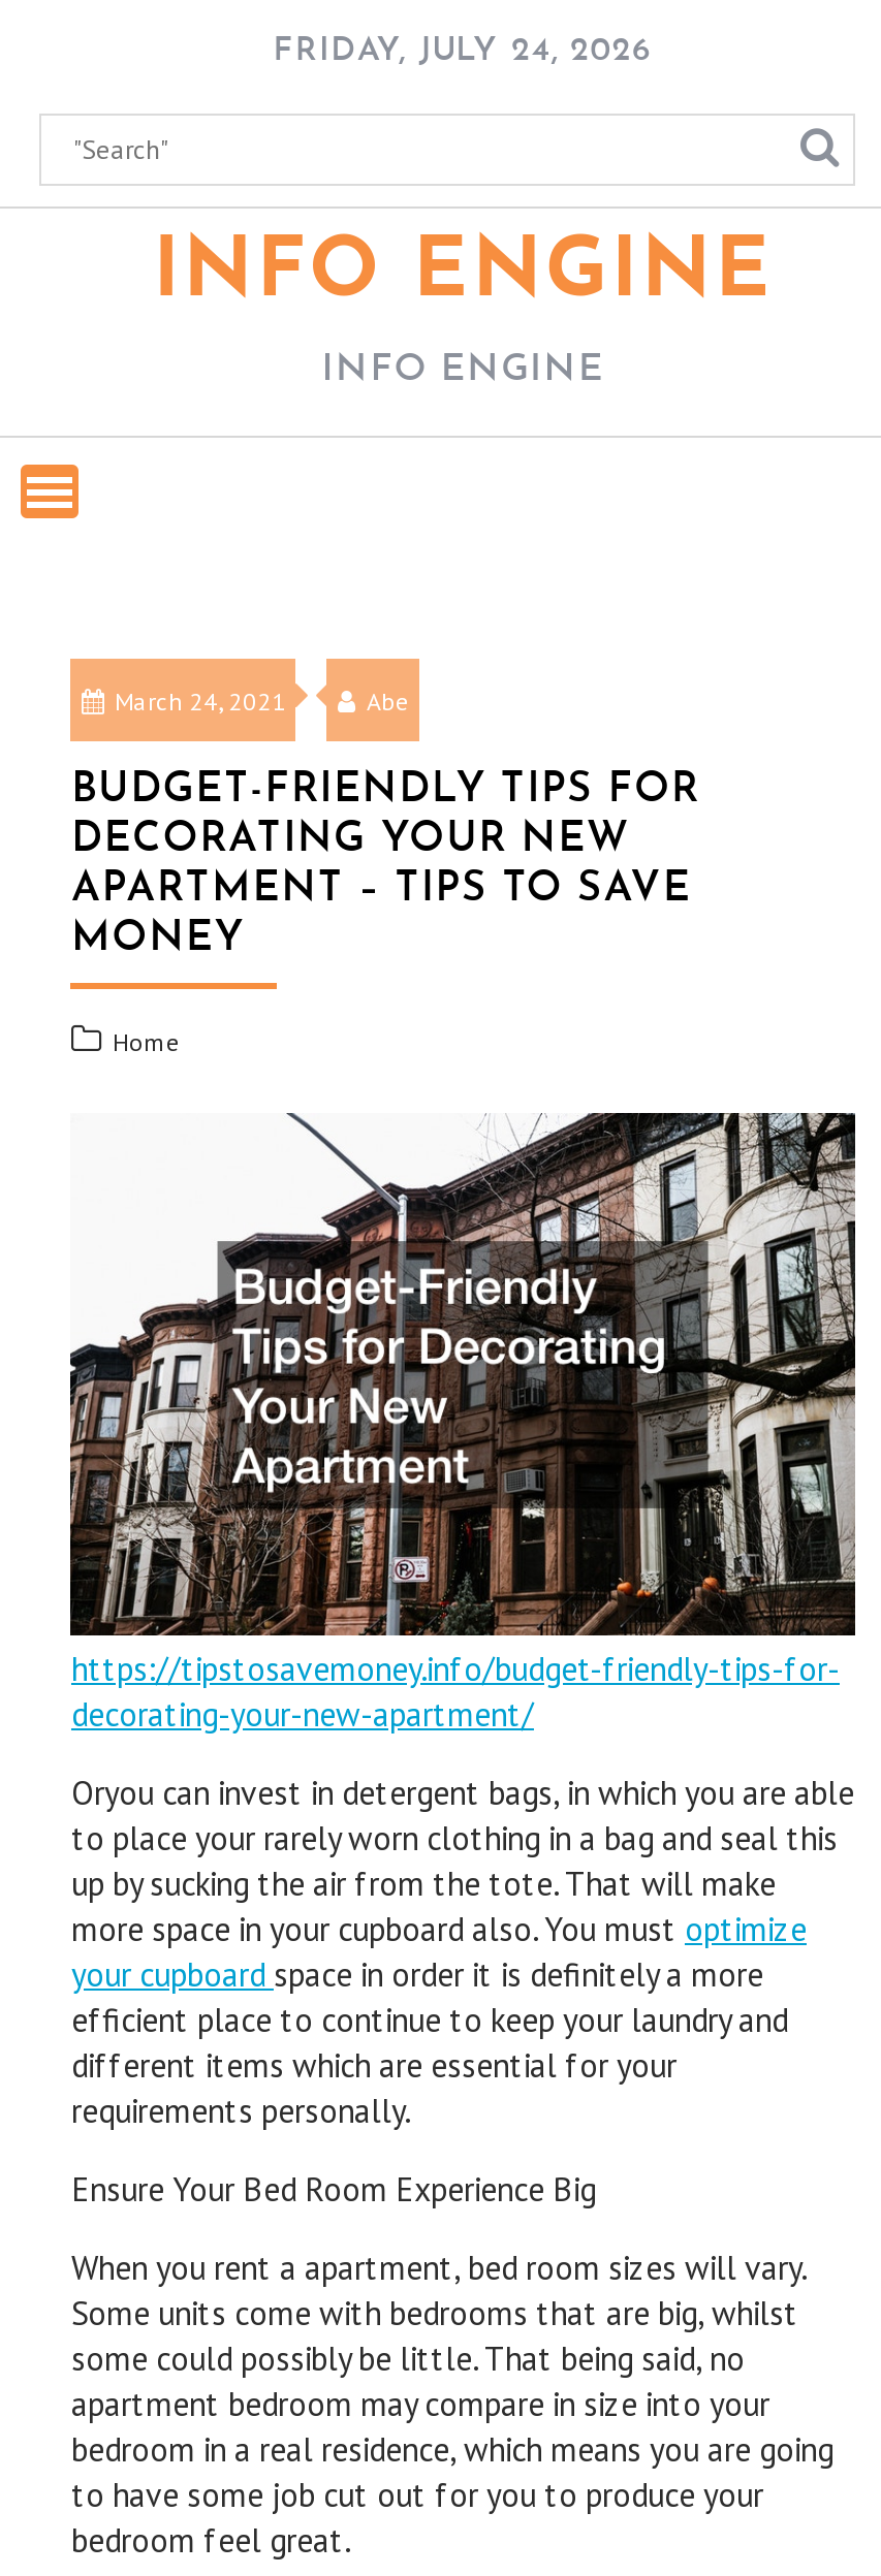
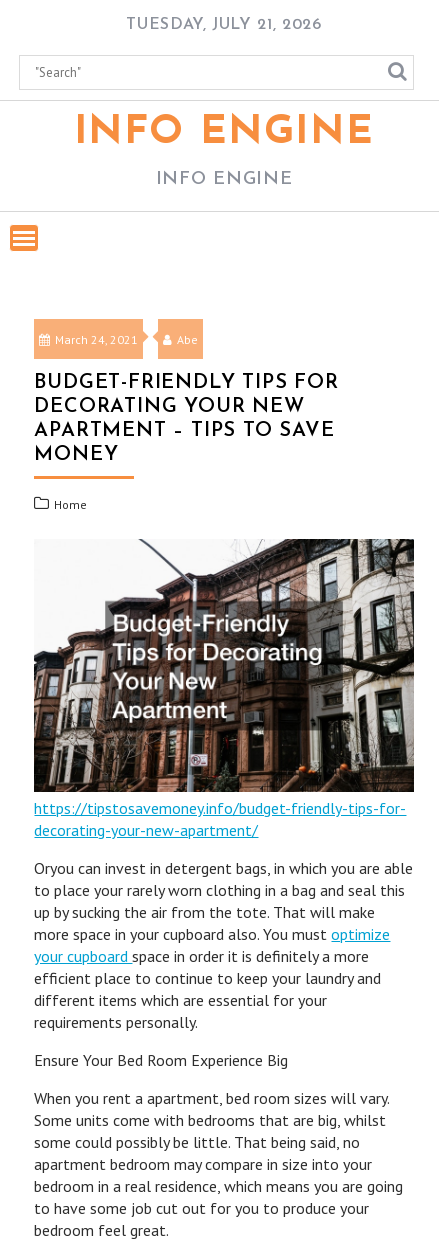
[273,35,652,68] FRIDAY, JULY 24, 2026 -> [126,17,321,33] TUESDAY, JULY 21, 2026

